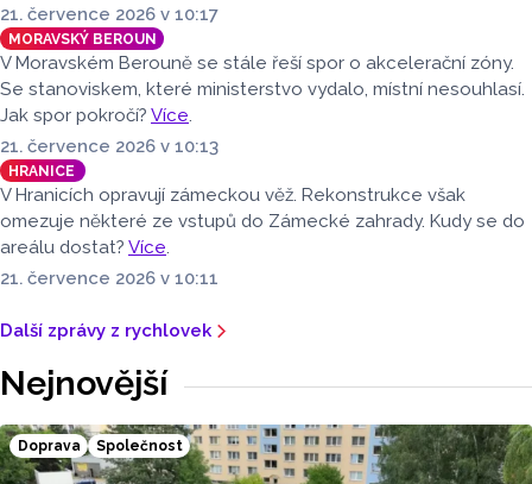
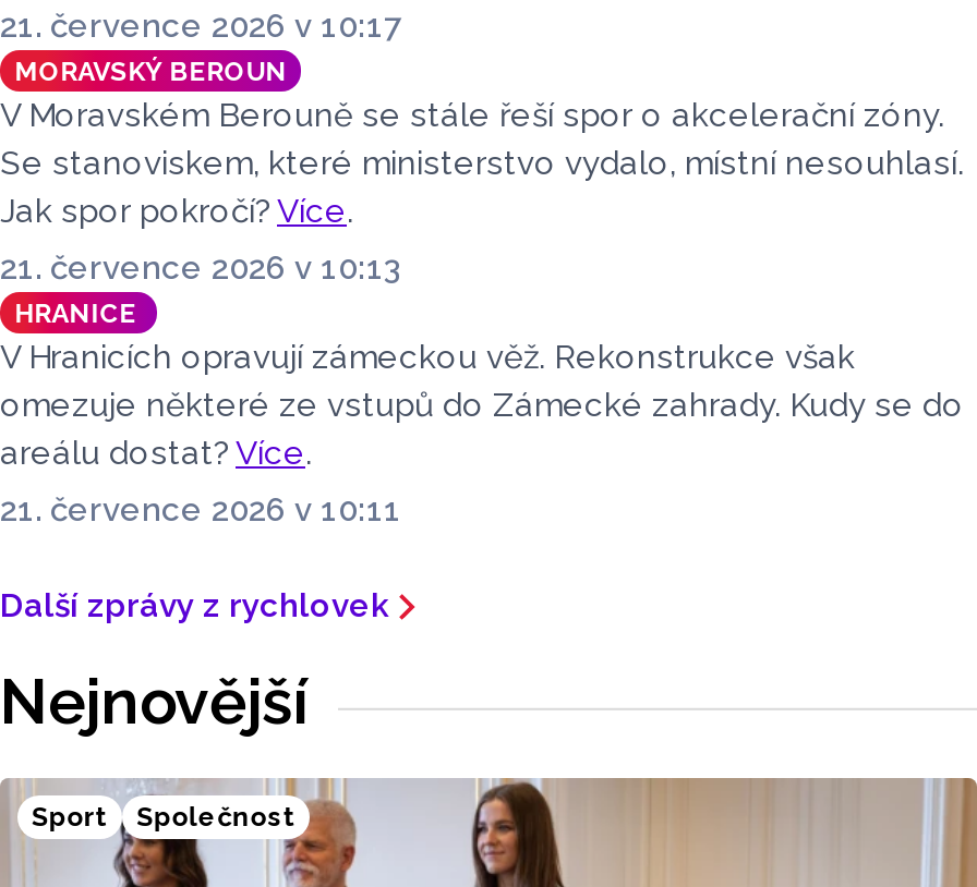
[17,438,80,454] Doprava -> [32,802,108,833] Sport

